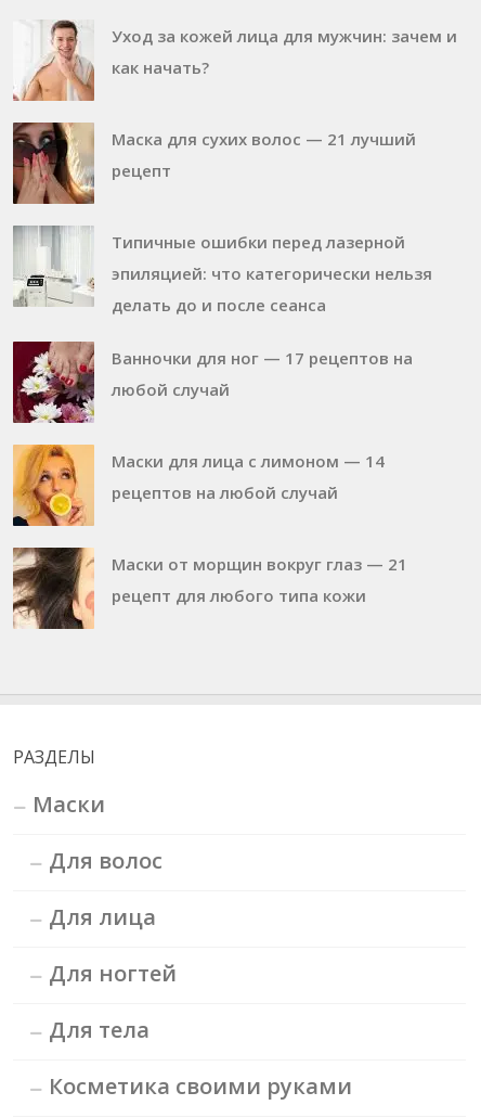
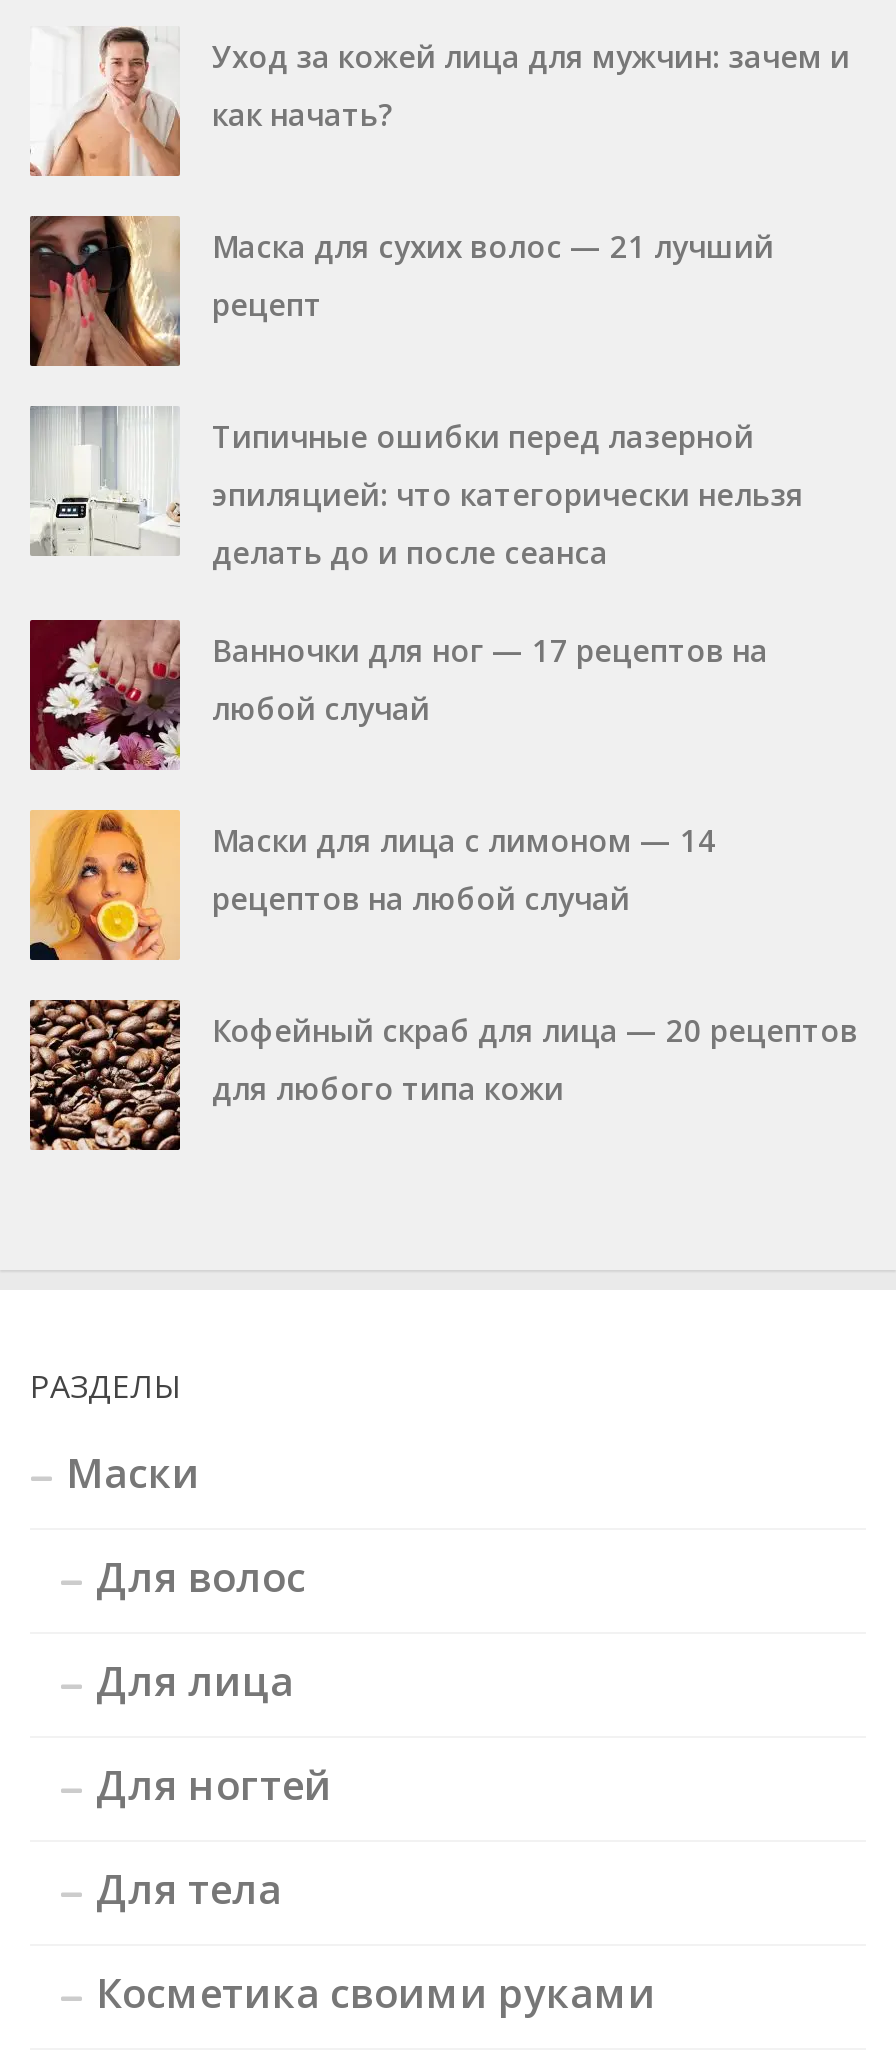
[12,547,407,630] [image] | Маски от морщин вокруг глаз — 21 | рецепт для любого типа кожи -> [28,998,858,1152] [image] | Кофейный скраб для лица — 20 рецептов | для любого типа кожи

